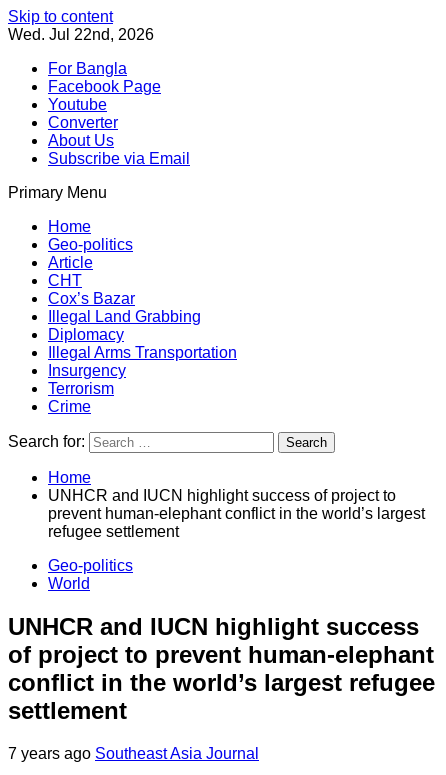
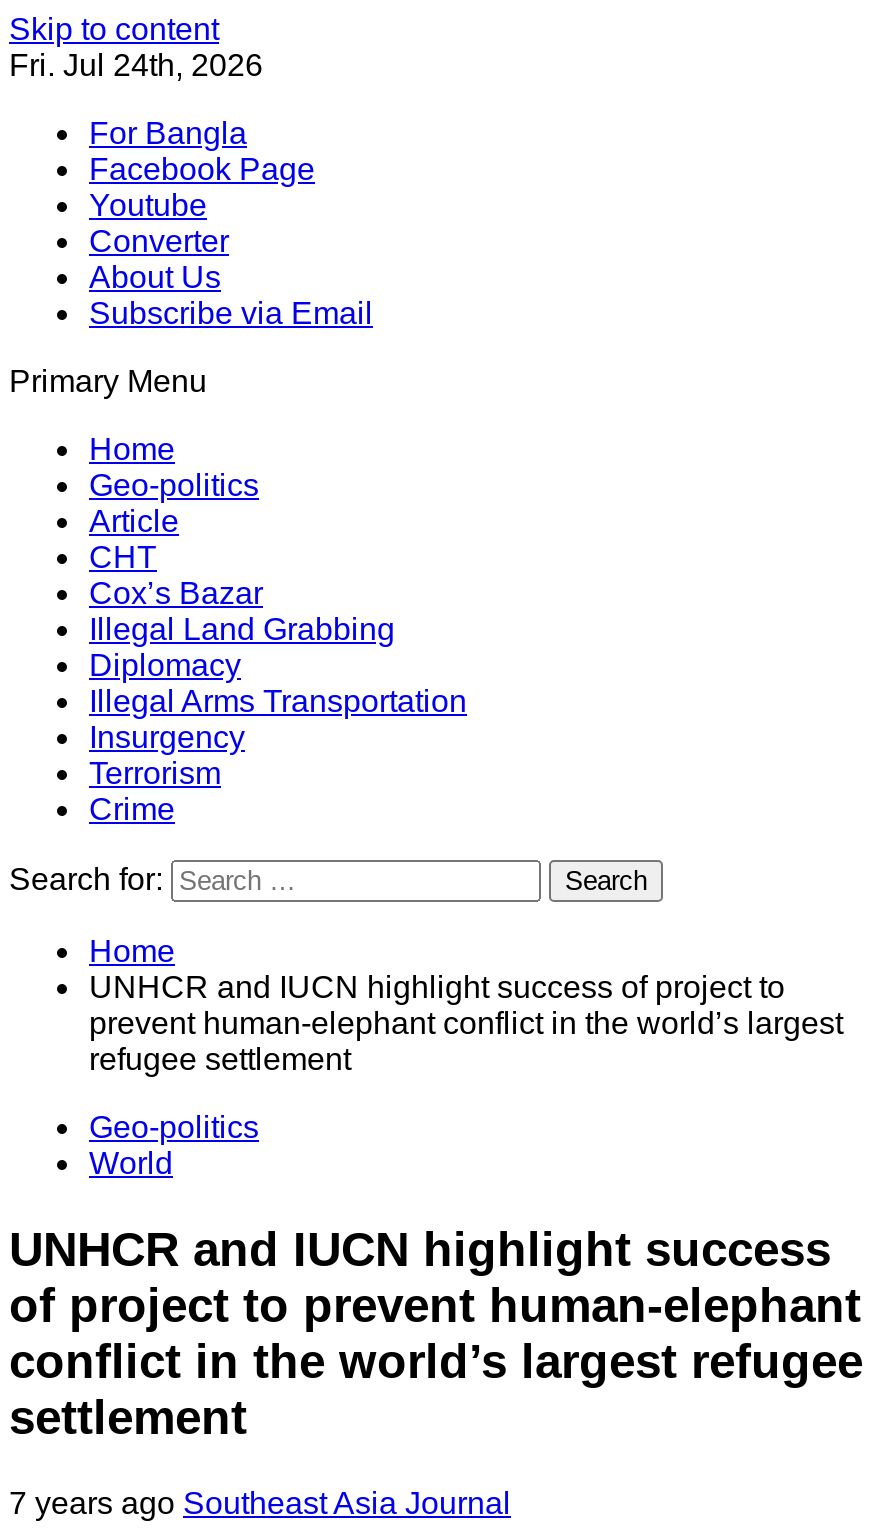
[8,26,154,43] Wed. Jul 22nd, 2026 -> [9,48,263,82] Fri. Jul 24th, 2026

